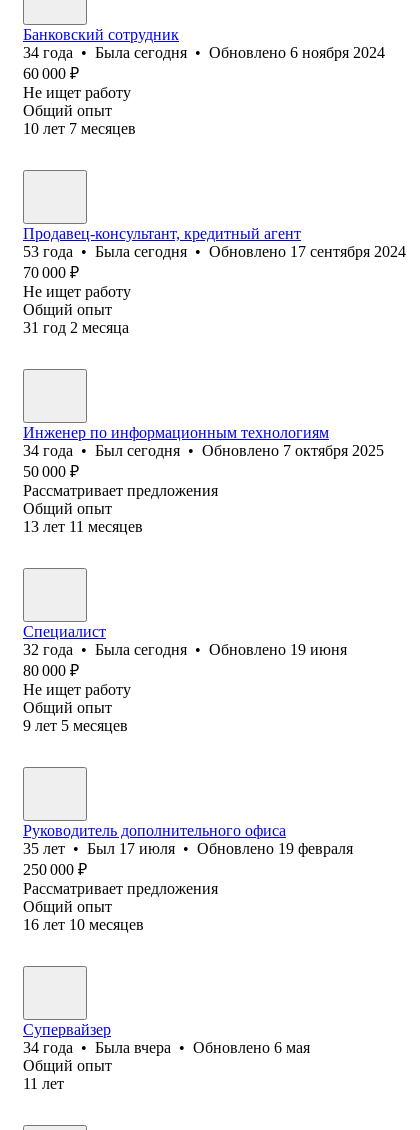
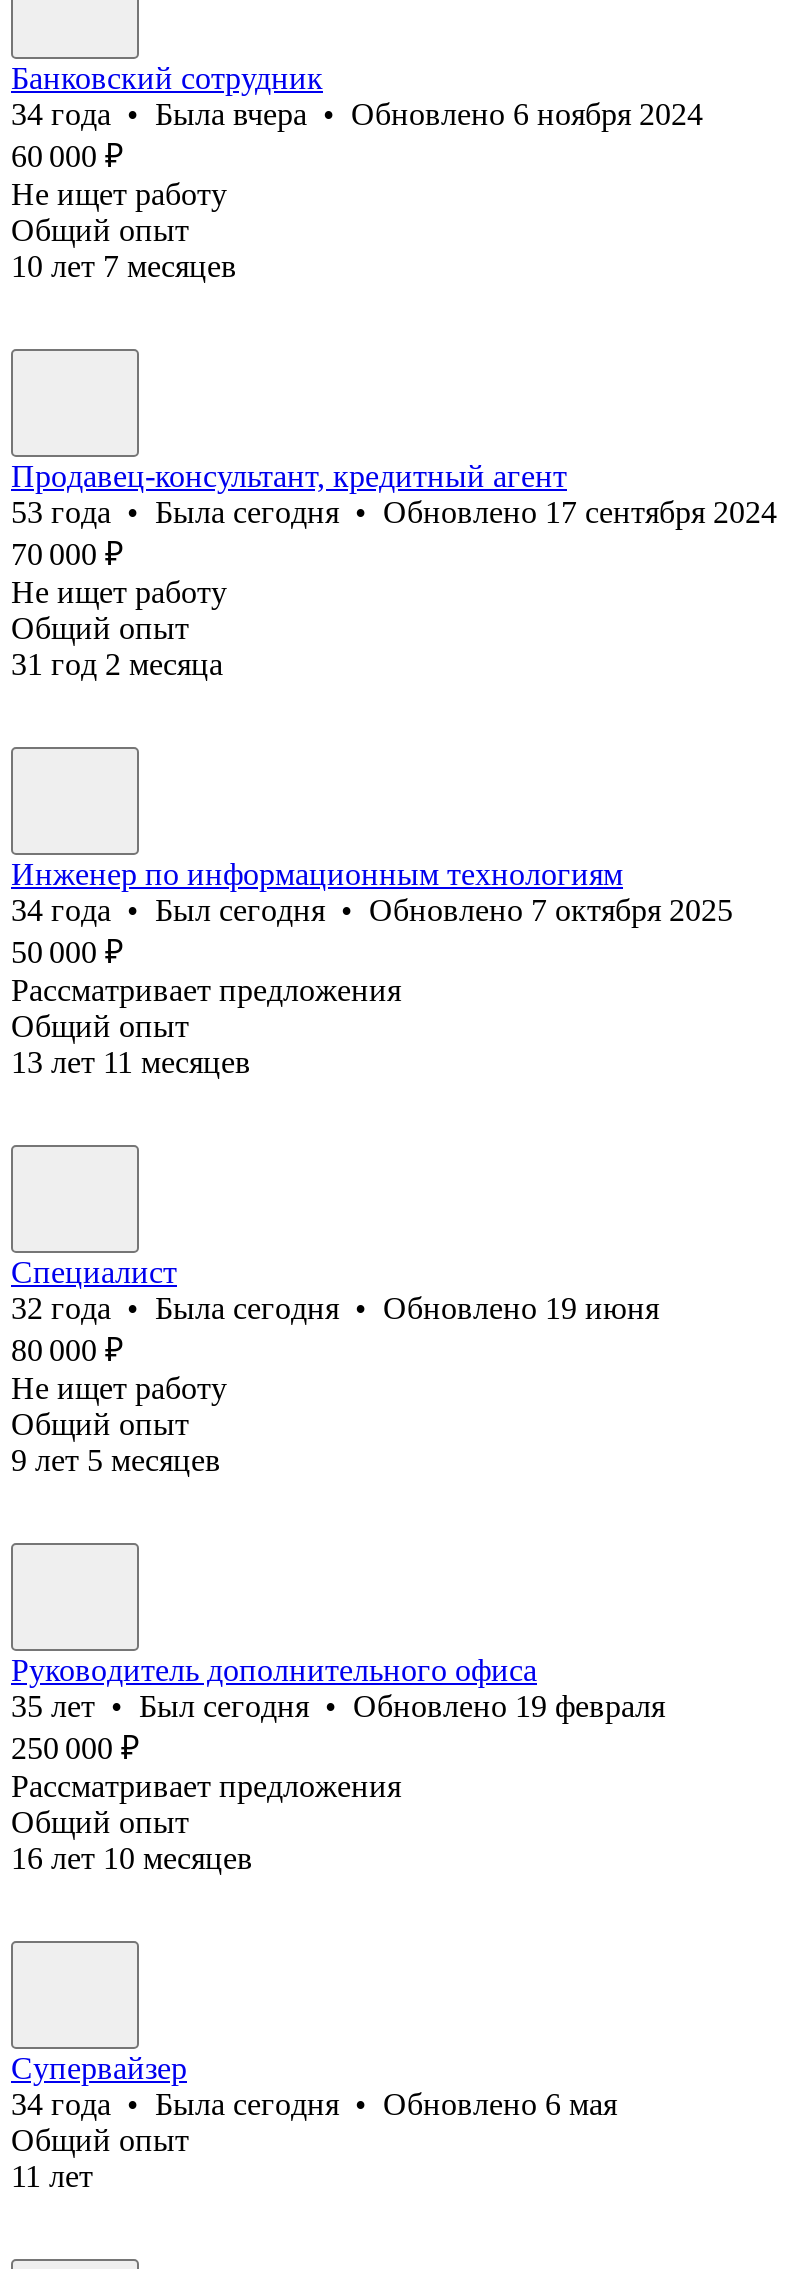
[23,44,385,61] 34 года • Была сегодня • Обновлено 6 ноября 2024 -> [11,97,703,131] 34 года • Была вчера • Обновлено 6 ноября 2024
[23,840,353,857] 35 лет • Был 17 июля • Обновлено 19 февраля -> [11,1689,665,1723] 35 лет • Был сегодня • Обновлено 19 февраля
[23,1039,310,1056] 34 года • Была вчера • Обновлено 6 мая -> [11,2087,617,2121] 34 года • Была сегодня • Обновлено 6 мая

